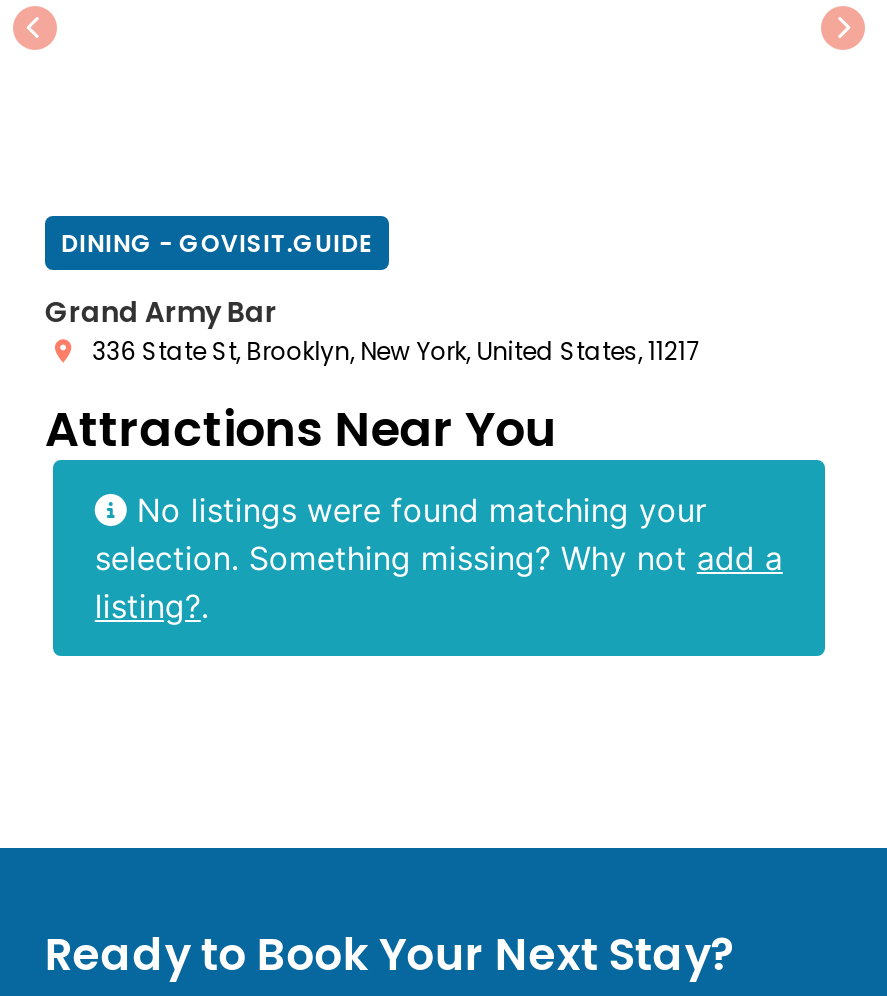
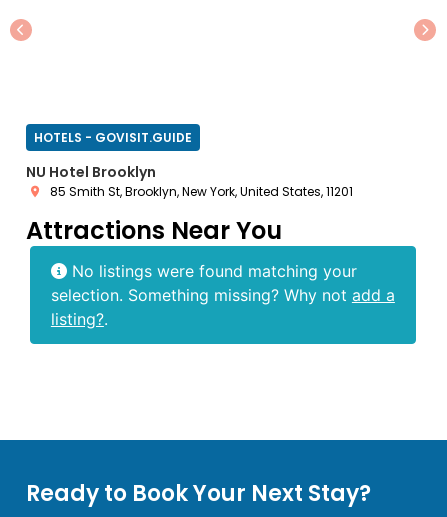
[61,226,373,260] DINING - GOVISIT.GUIDE -> [34,129,192,146] HOTELS - GOVISIT.GUIDE
[45,292,700,368] Grand Army Bar | 336 State St, Brooklyn, New York, United States, 11217 -> [26,162,353,200] NU Hotel Brooklyn | 85 Smith St, Brooklyn, New York, United States, 11201

